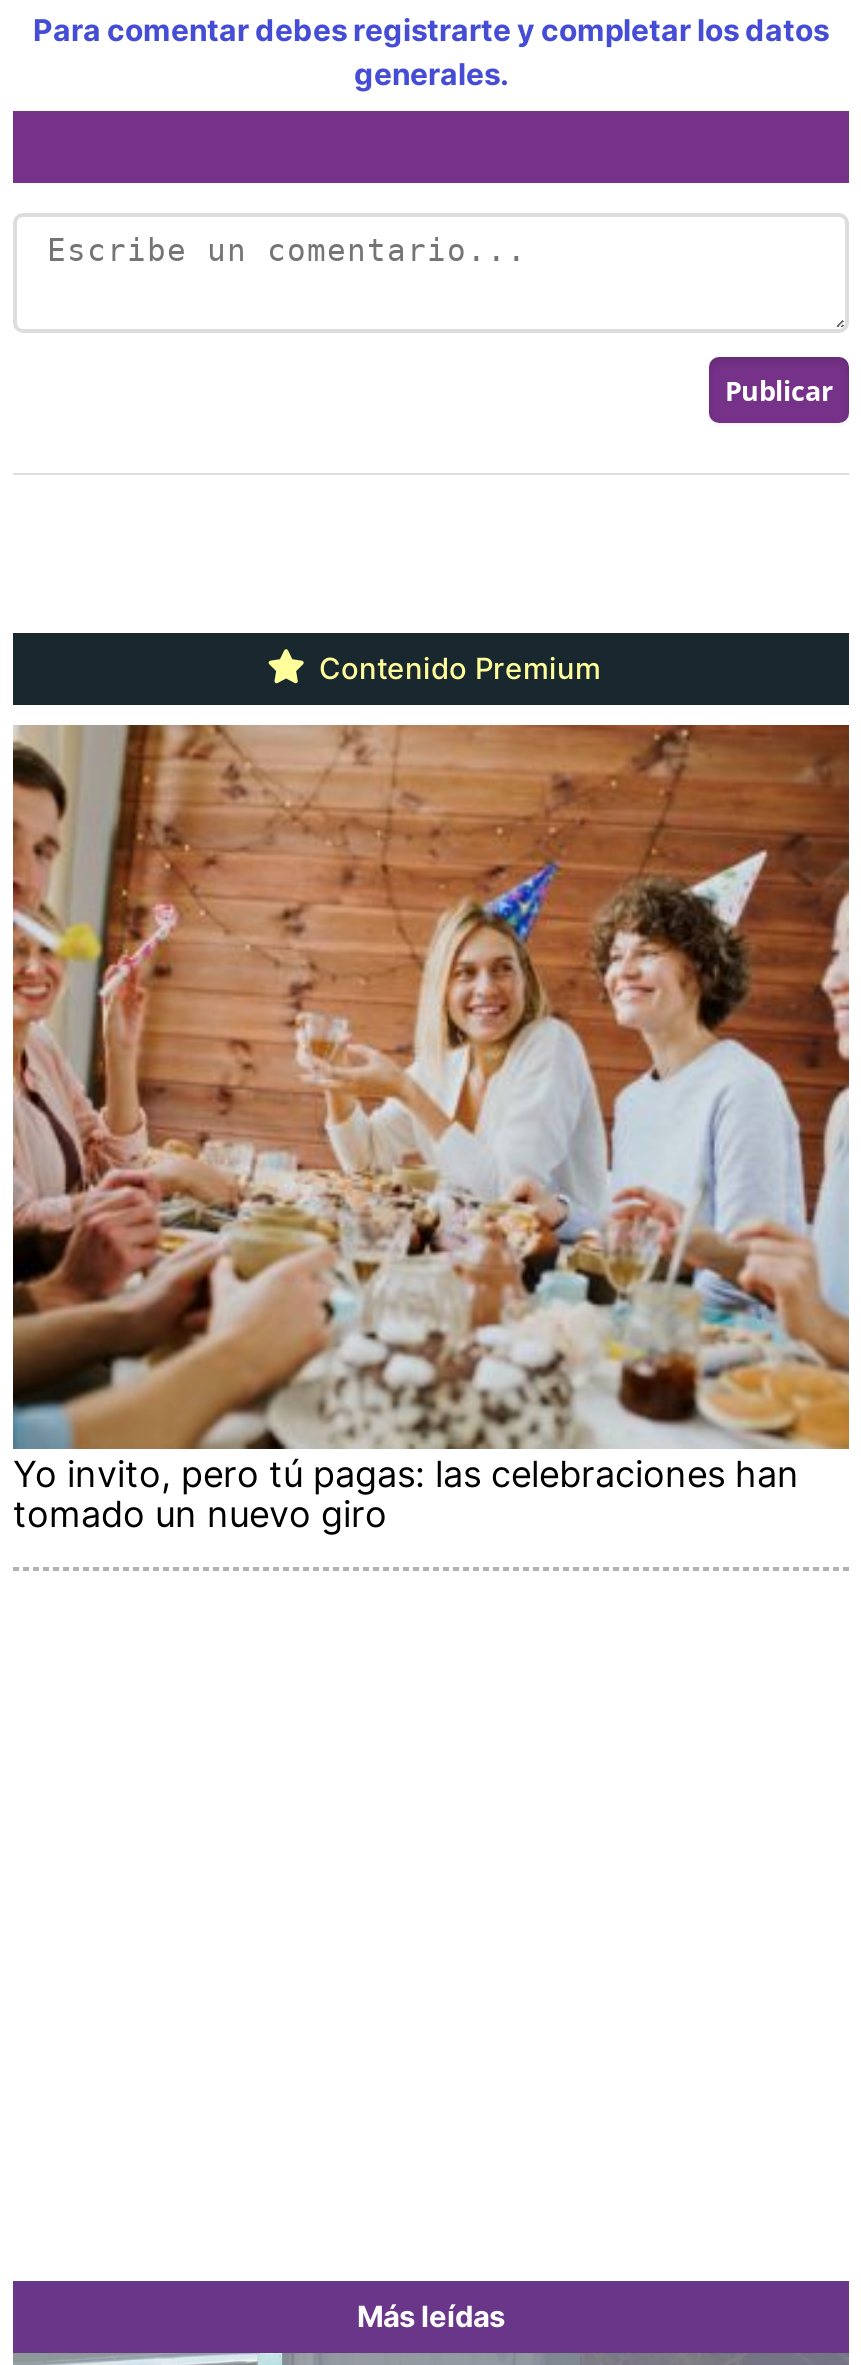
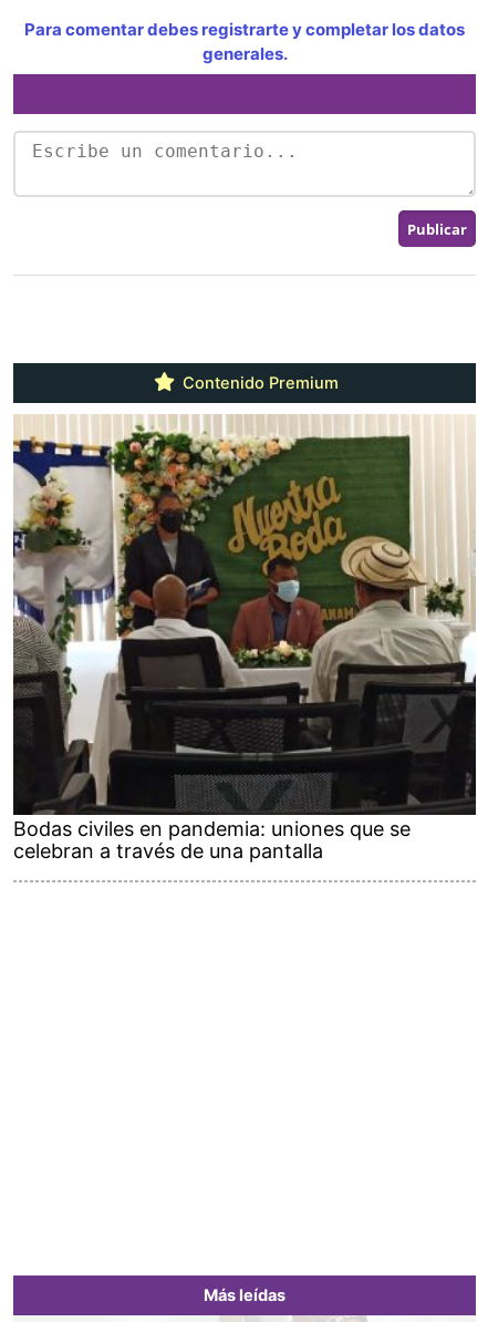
[11,723,851,1535] [image] | Yo invito, pero tú pagas: las celebraciones han | tomado un nuevo giro -> [12,414,477,863] [image] | Bodas civiles en pandemia: uniones que se | celebran a través de una pantalla

